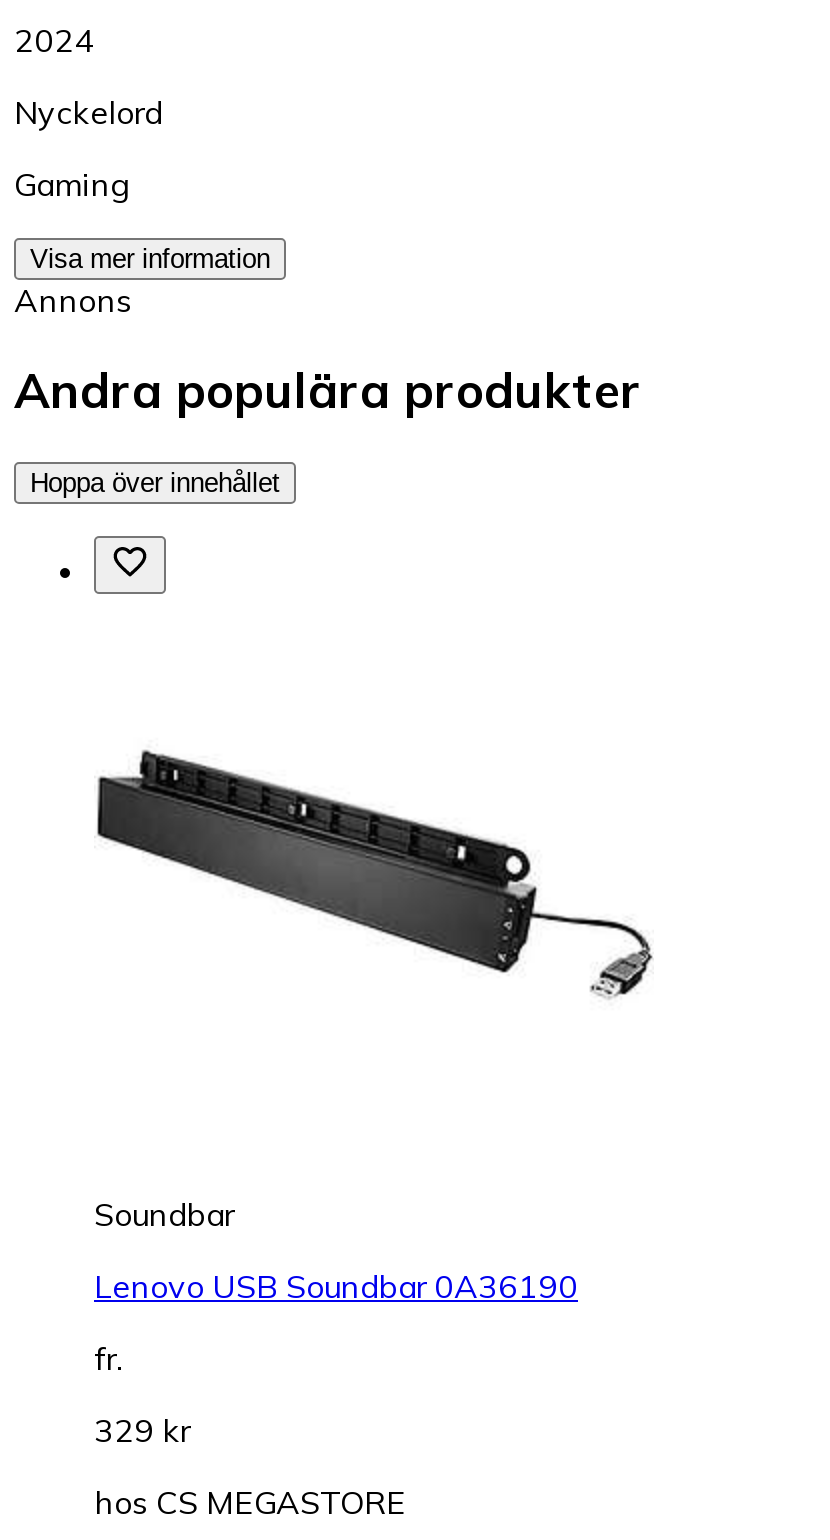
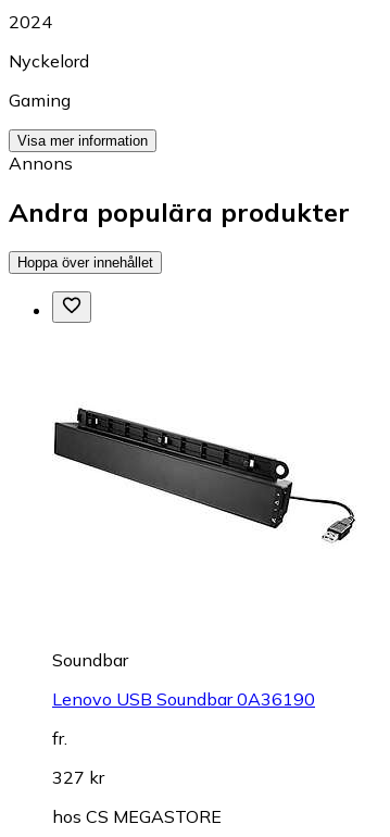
[94,1410,190,1450] 329 kr -> [52,766,104,788] 327 kr

